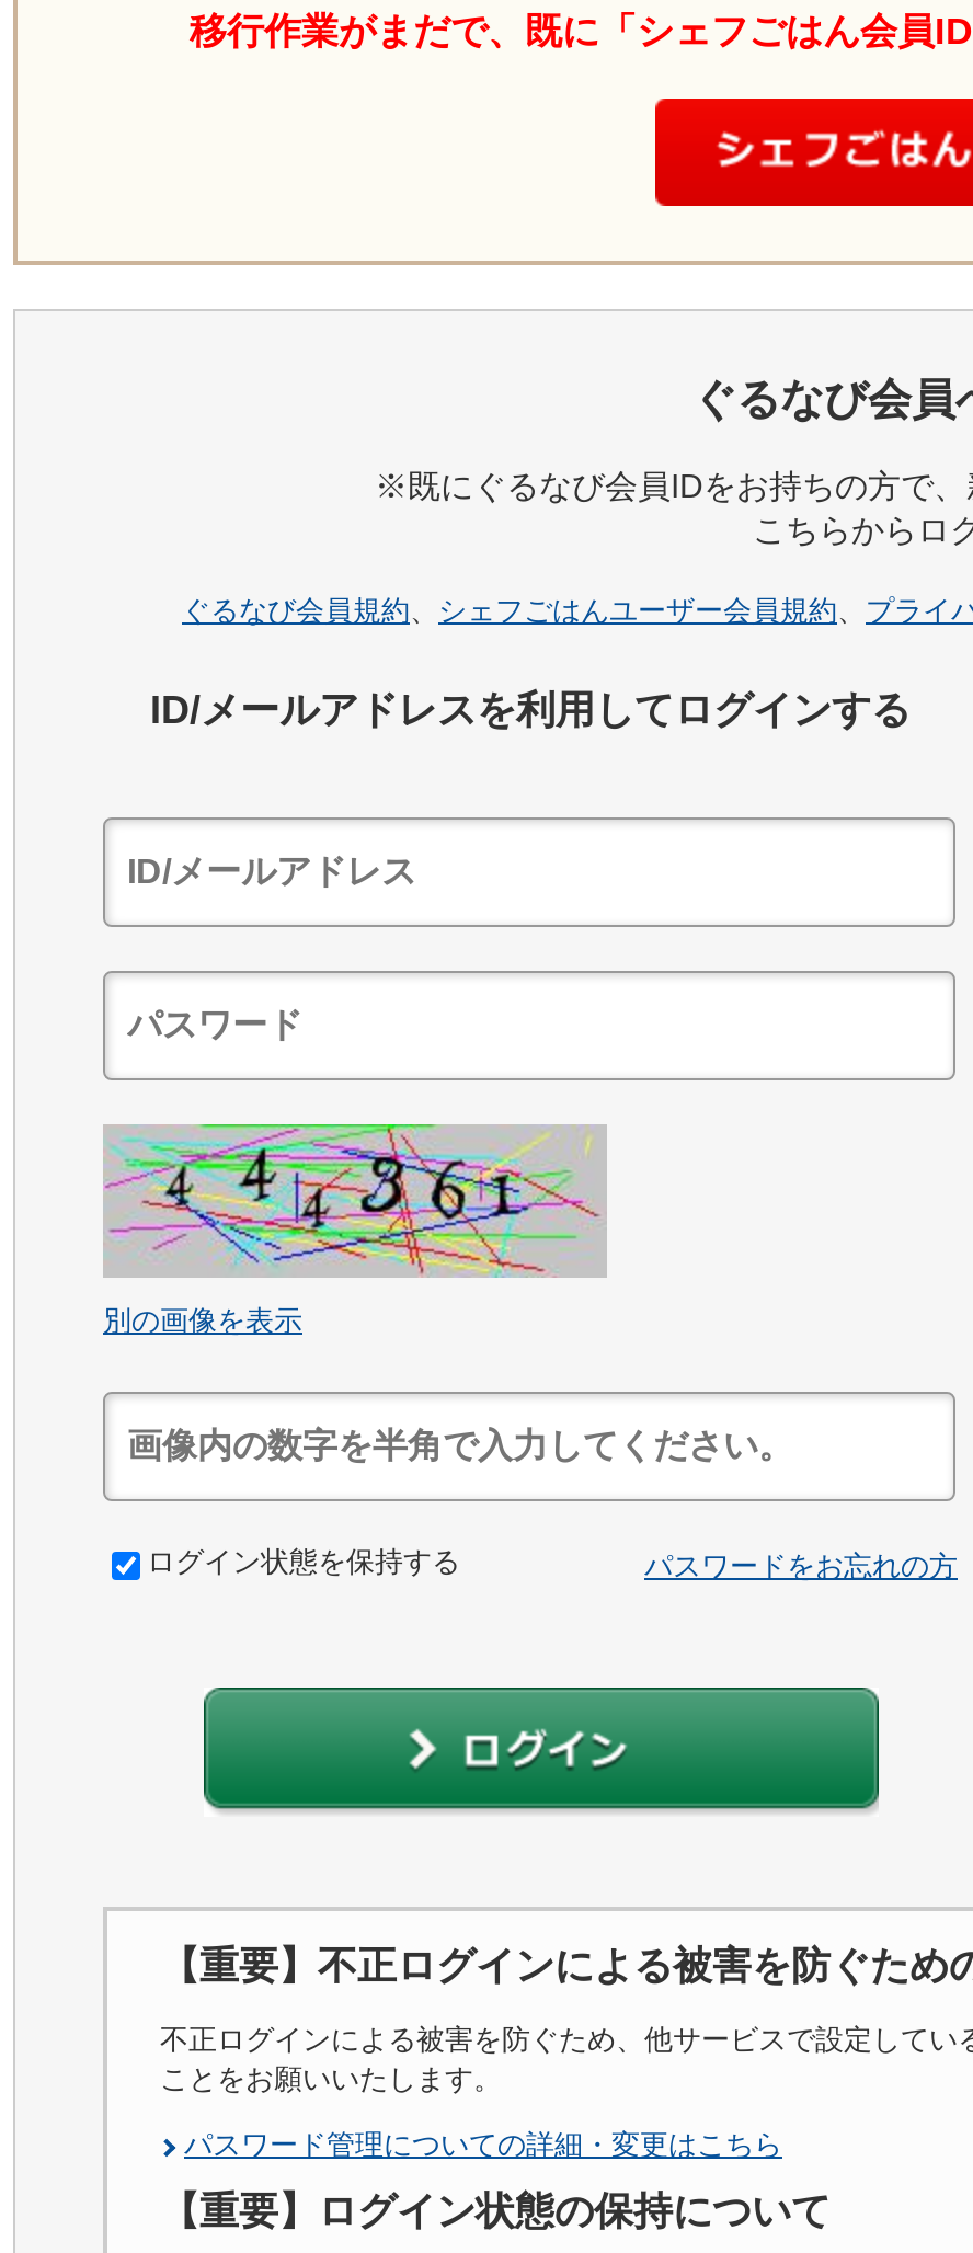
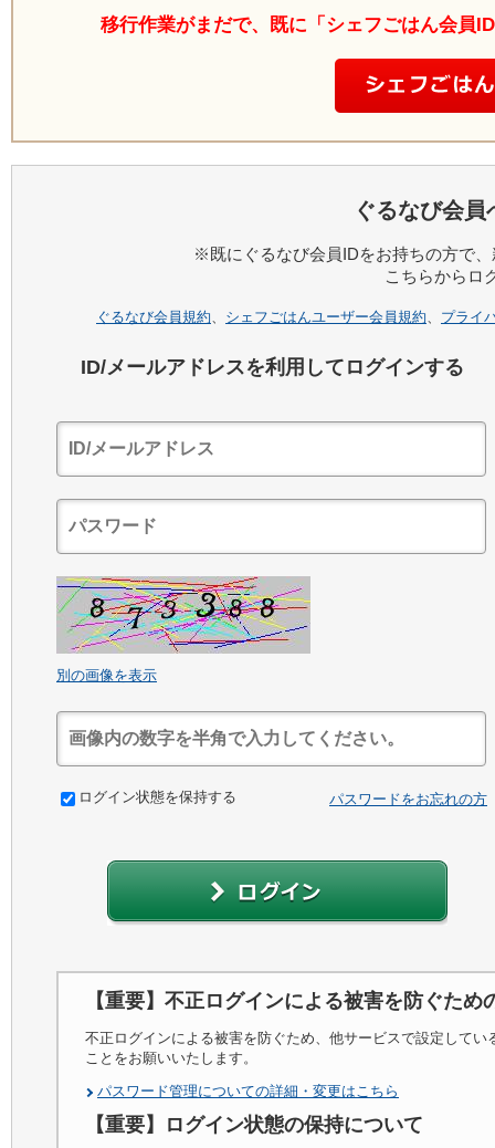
[105,1122,603,1276] [image] -> [57,576,309,651] [image]

